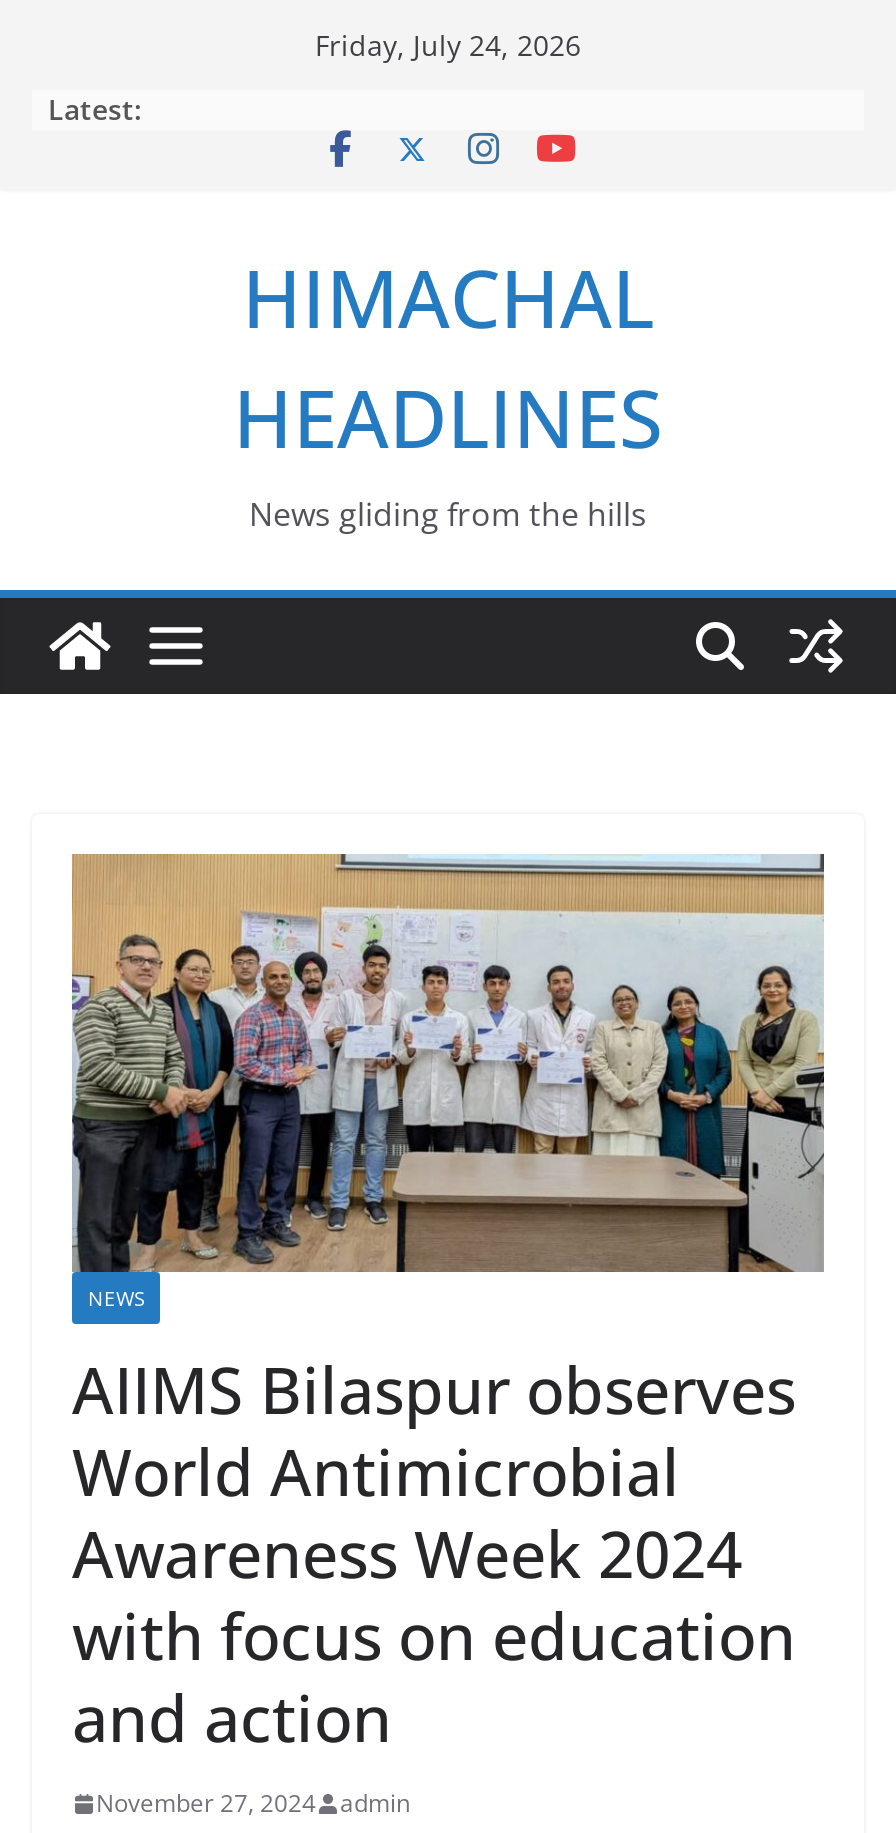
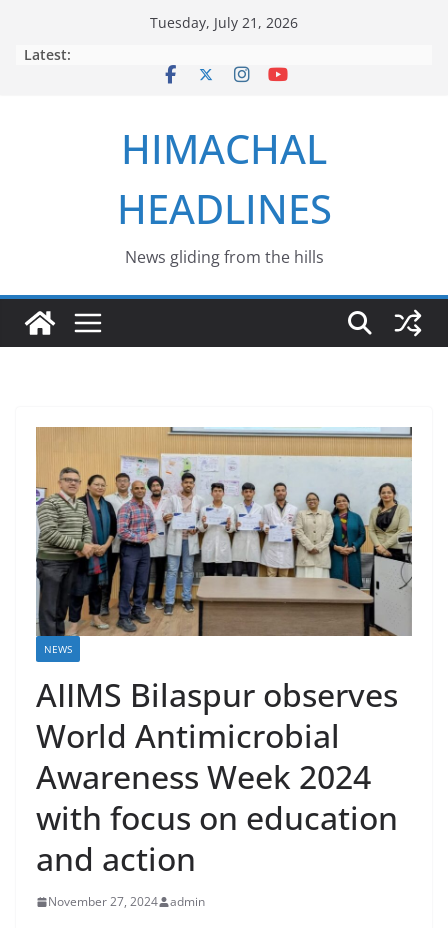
[315,26,581,64] Friday, July 24, 2026 -> [150,13,298,32] Tuesday, July 21, 2026

